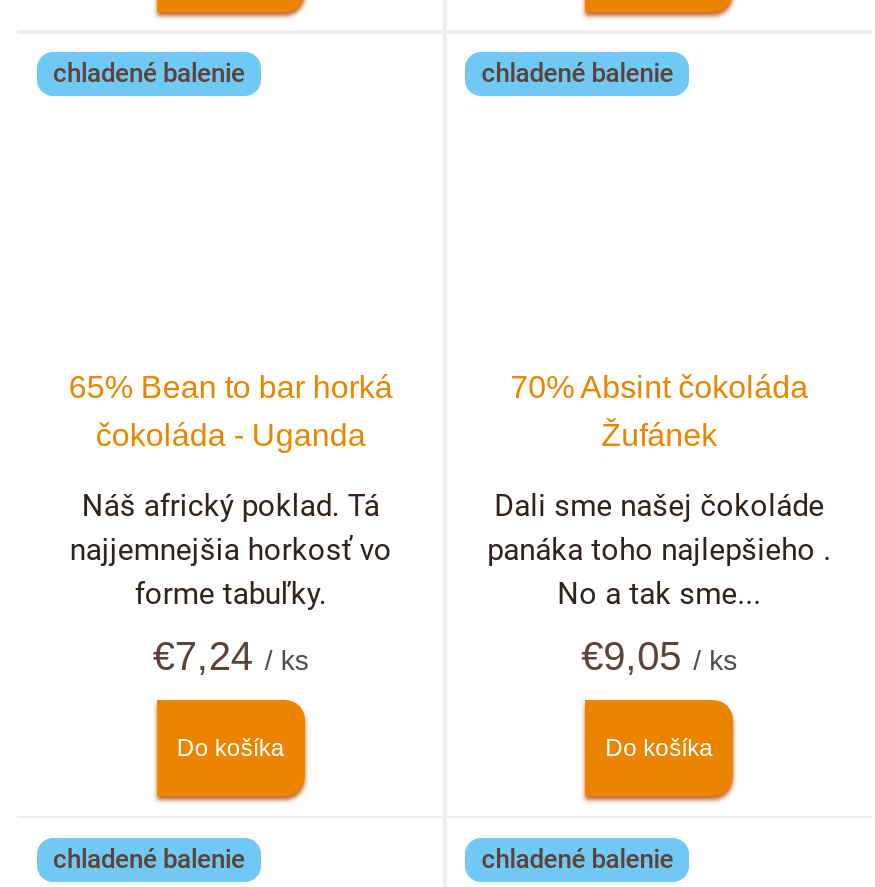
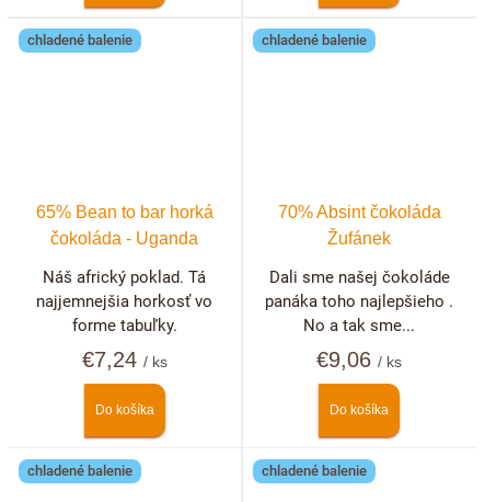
[581,634,737,678] €9,05 / ks -> [317,347,402,372] €9,06 / ks

